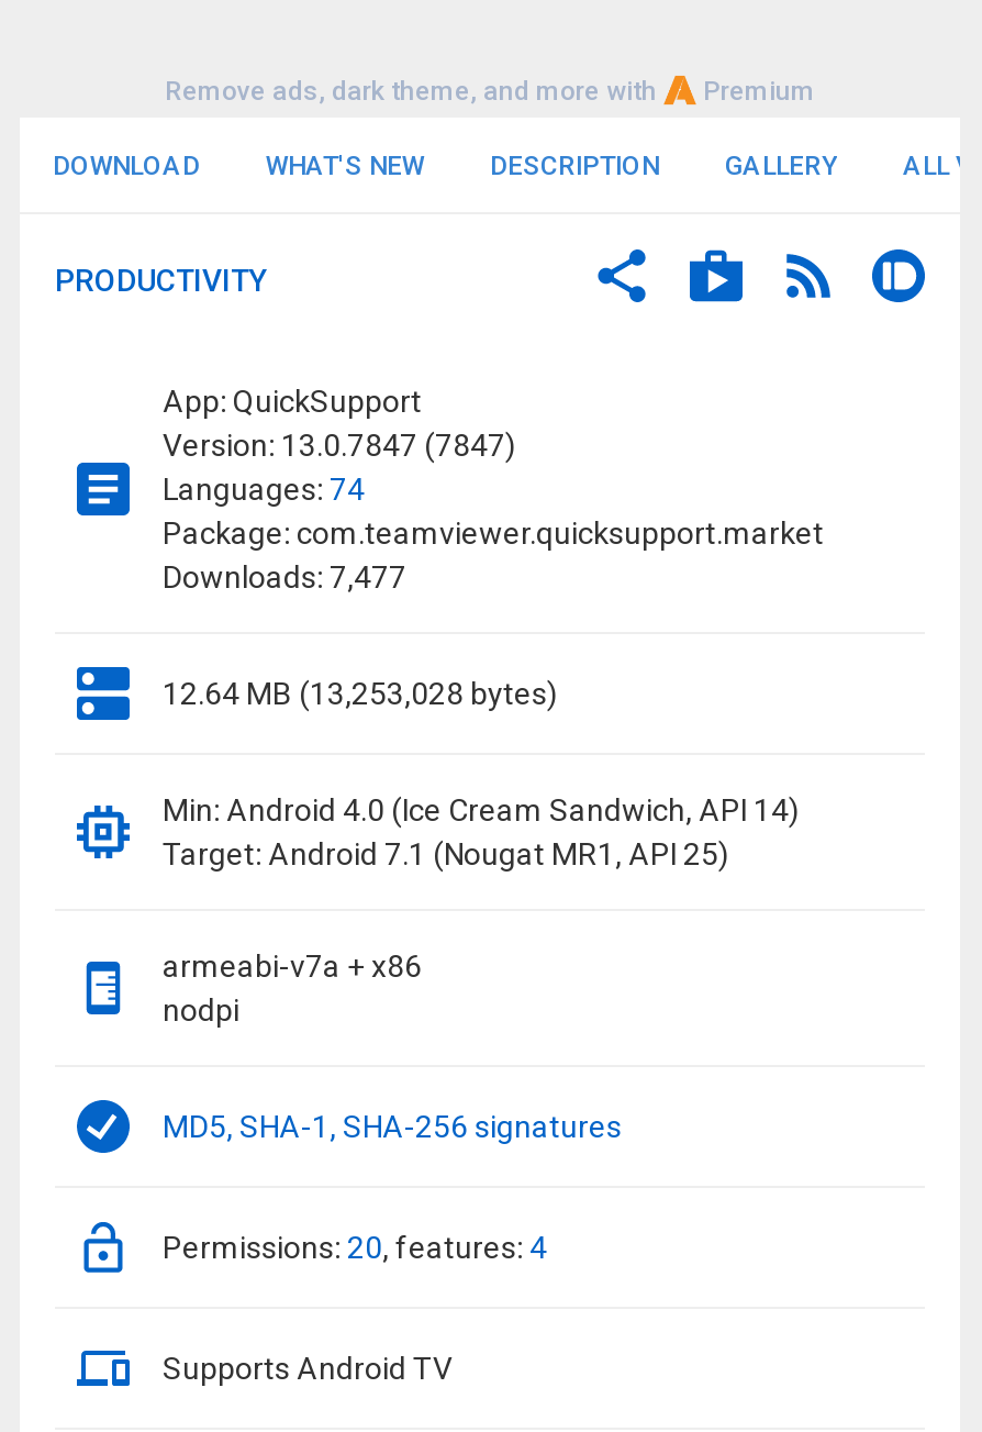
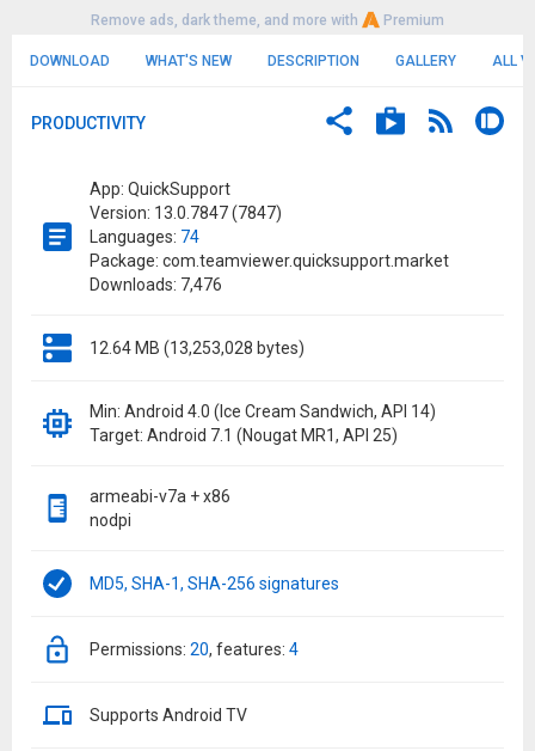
[163,559,406,595] Downloads: 7,477 -> [90,275,222,294] Downloads: 7,476

